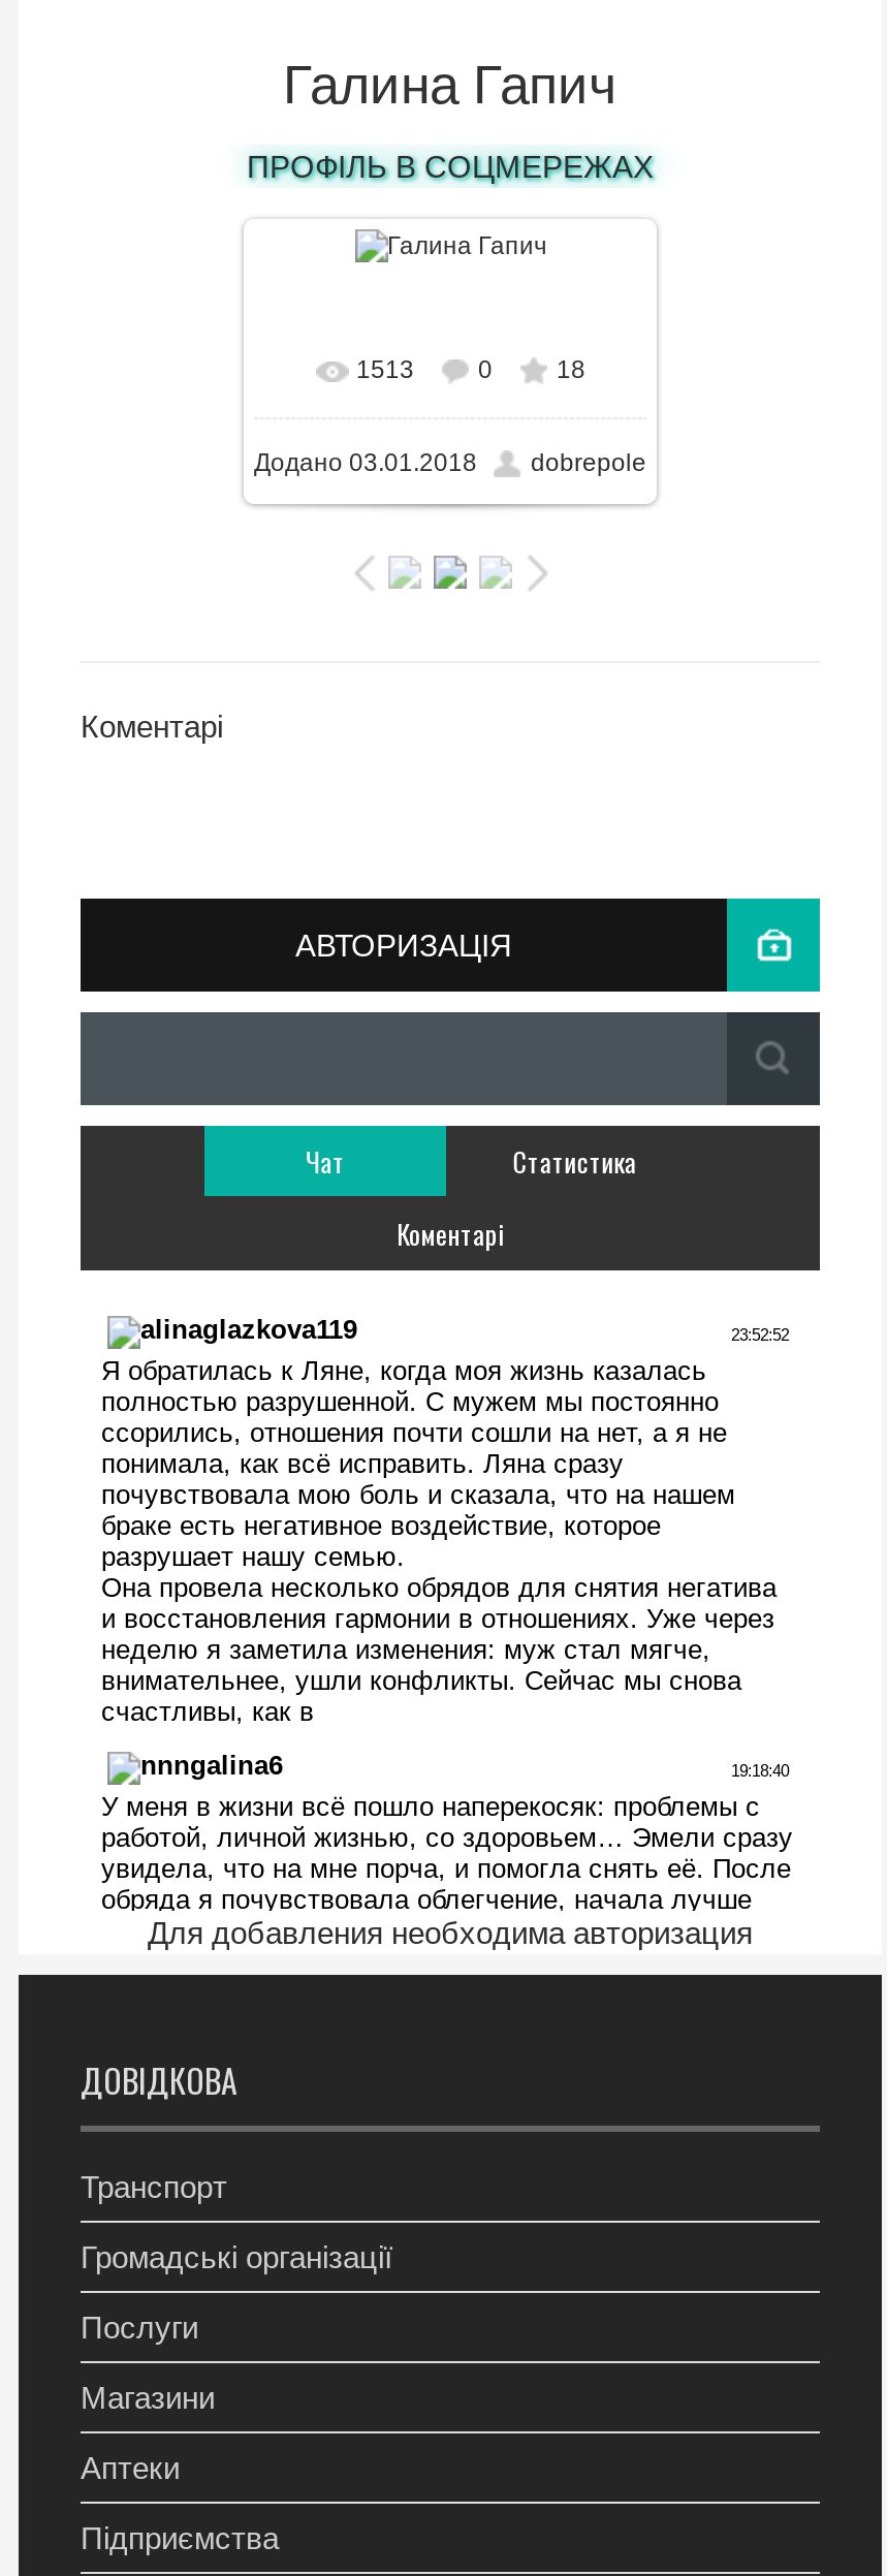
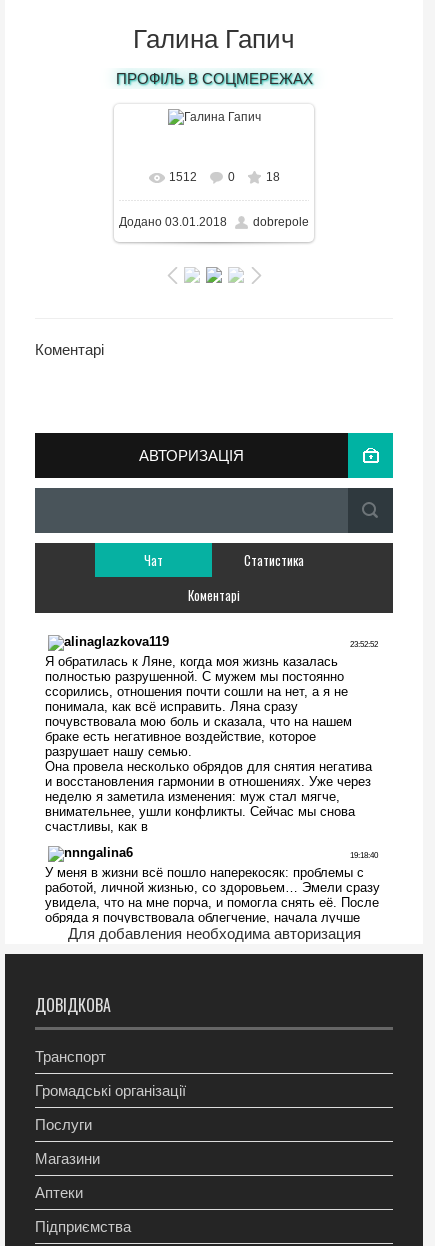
[356,355,414,384] 1513 -> [168,170,196,184] 1512

